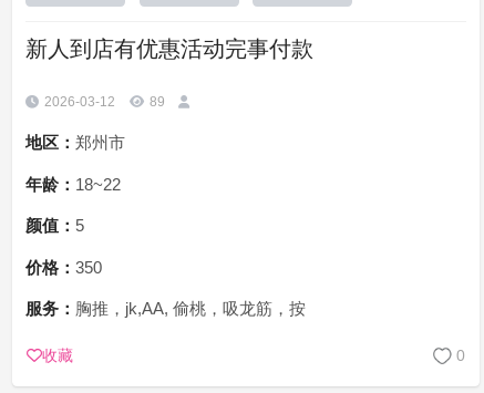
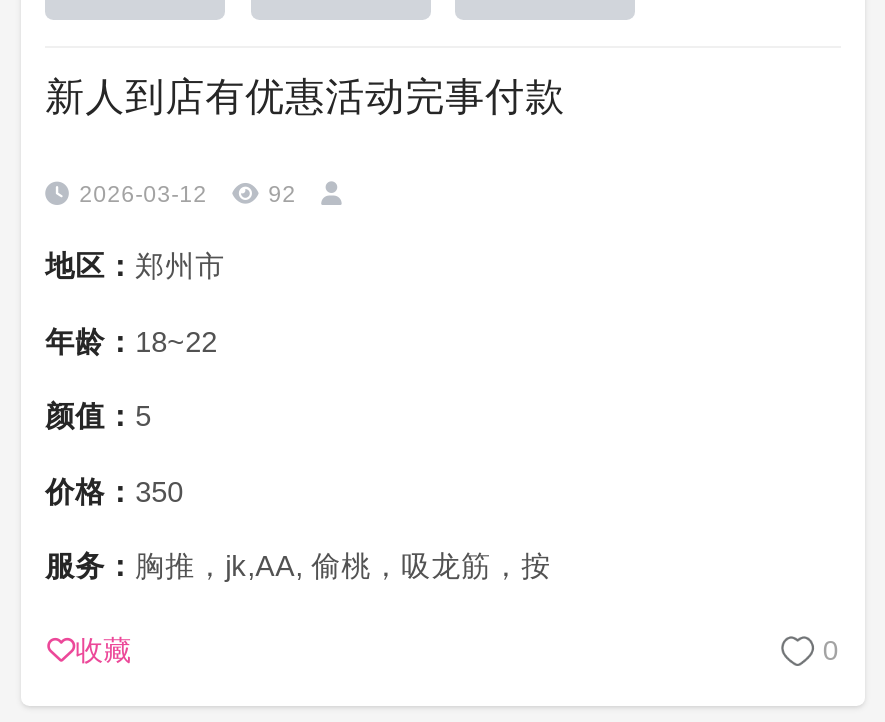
[149,95,165,109] 89 -> [268,179,296,205] 92

